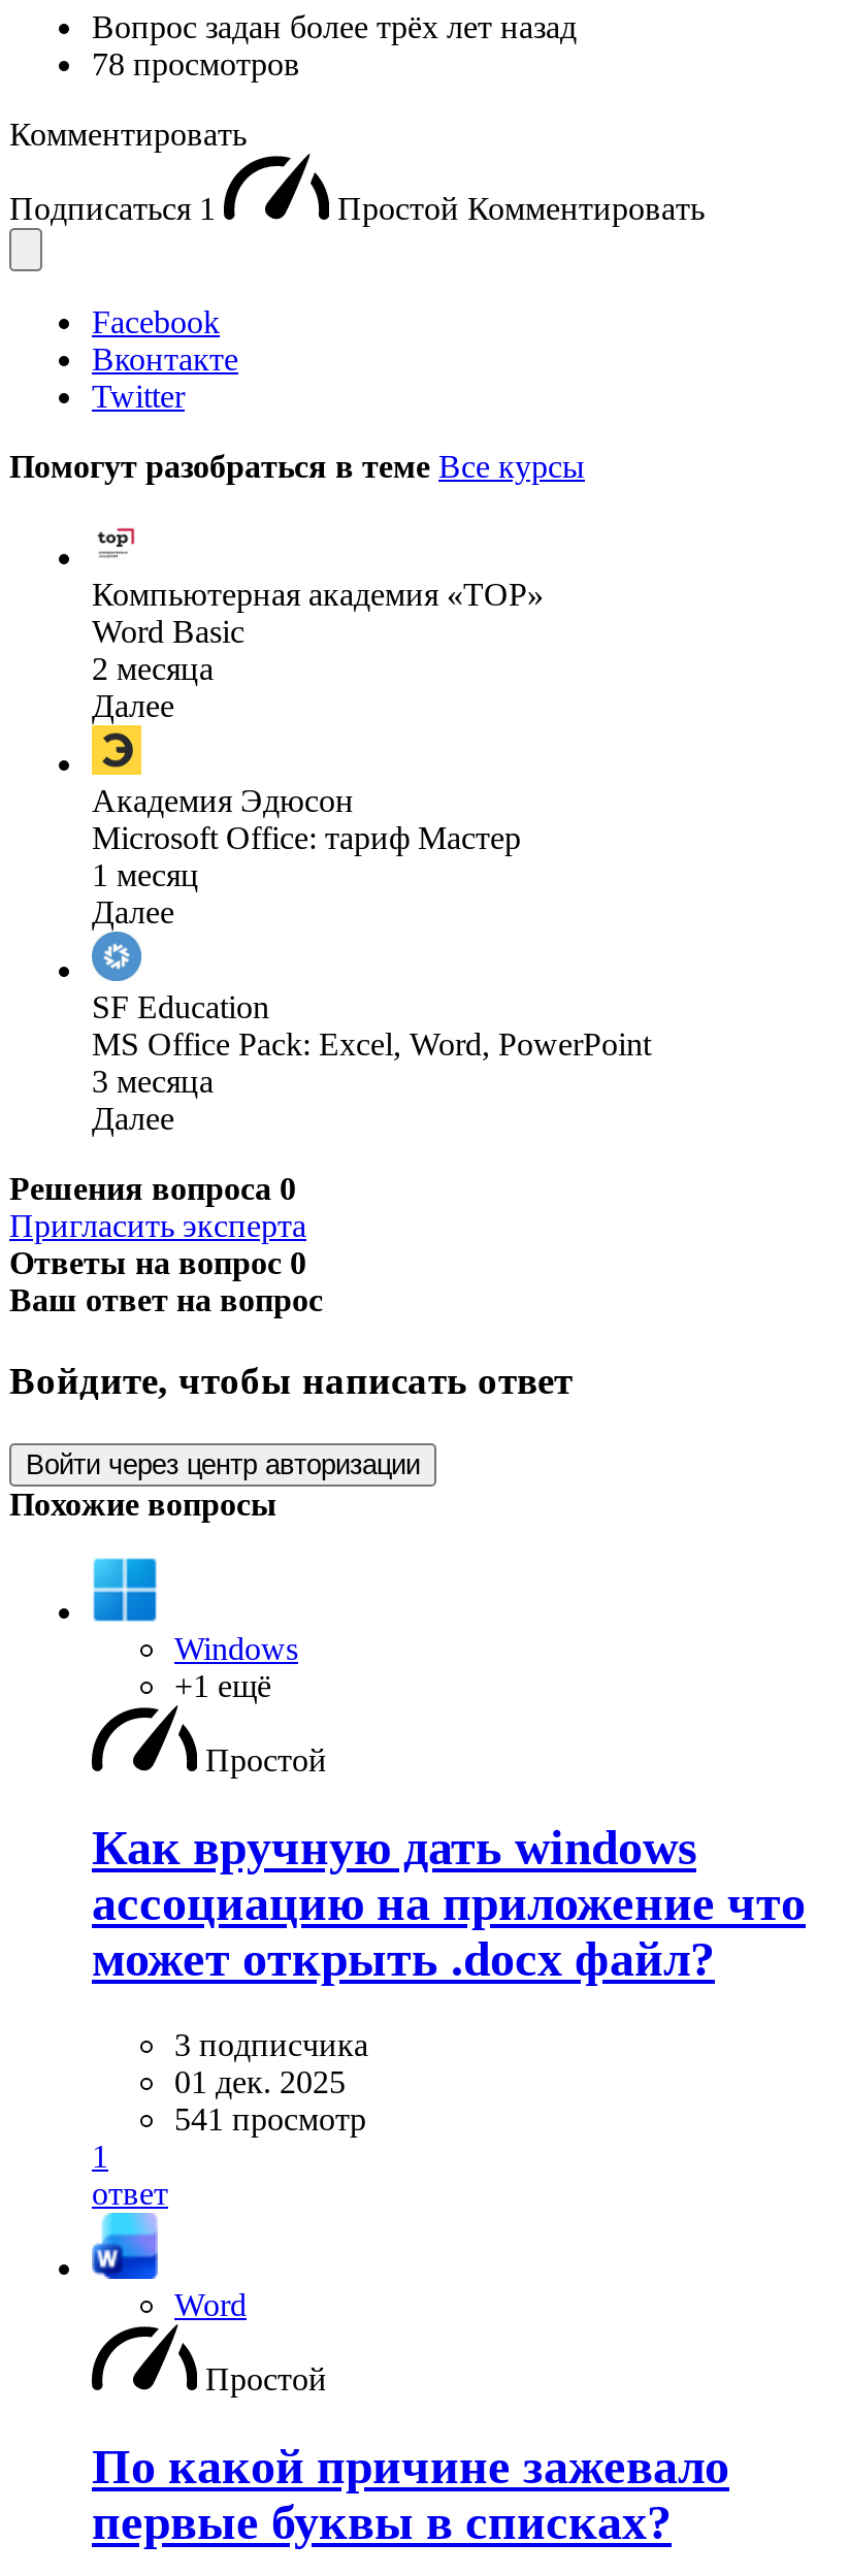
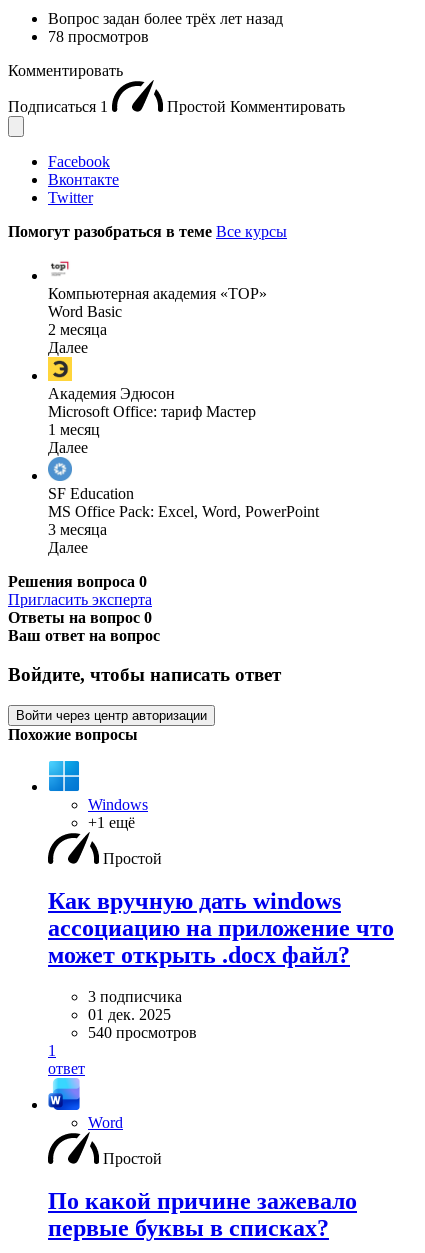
[174,2102,366,2137] 541 просмотр -> [88,1024,197,1041] 540 просмотров

